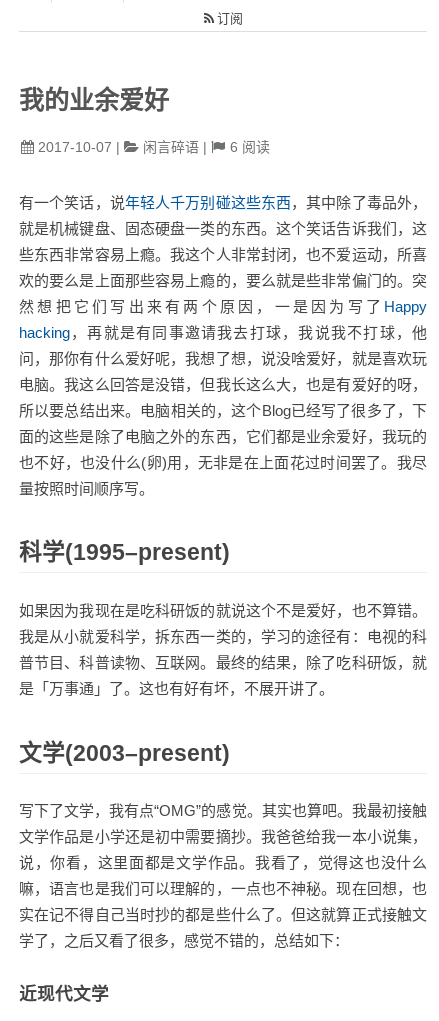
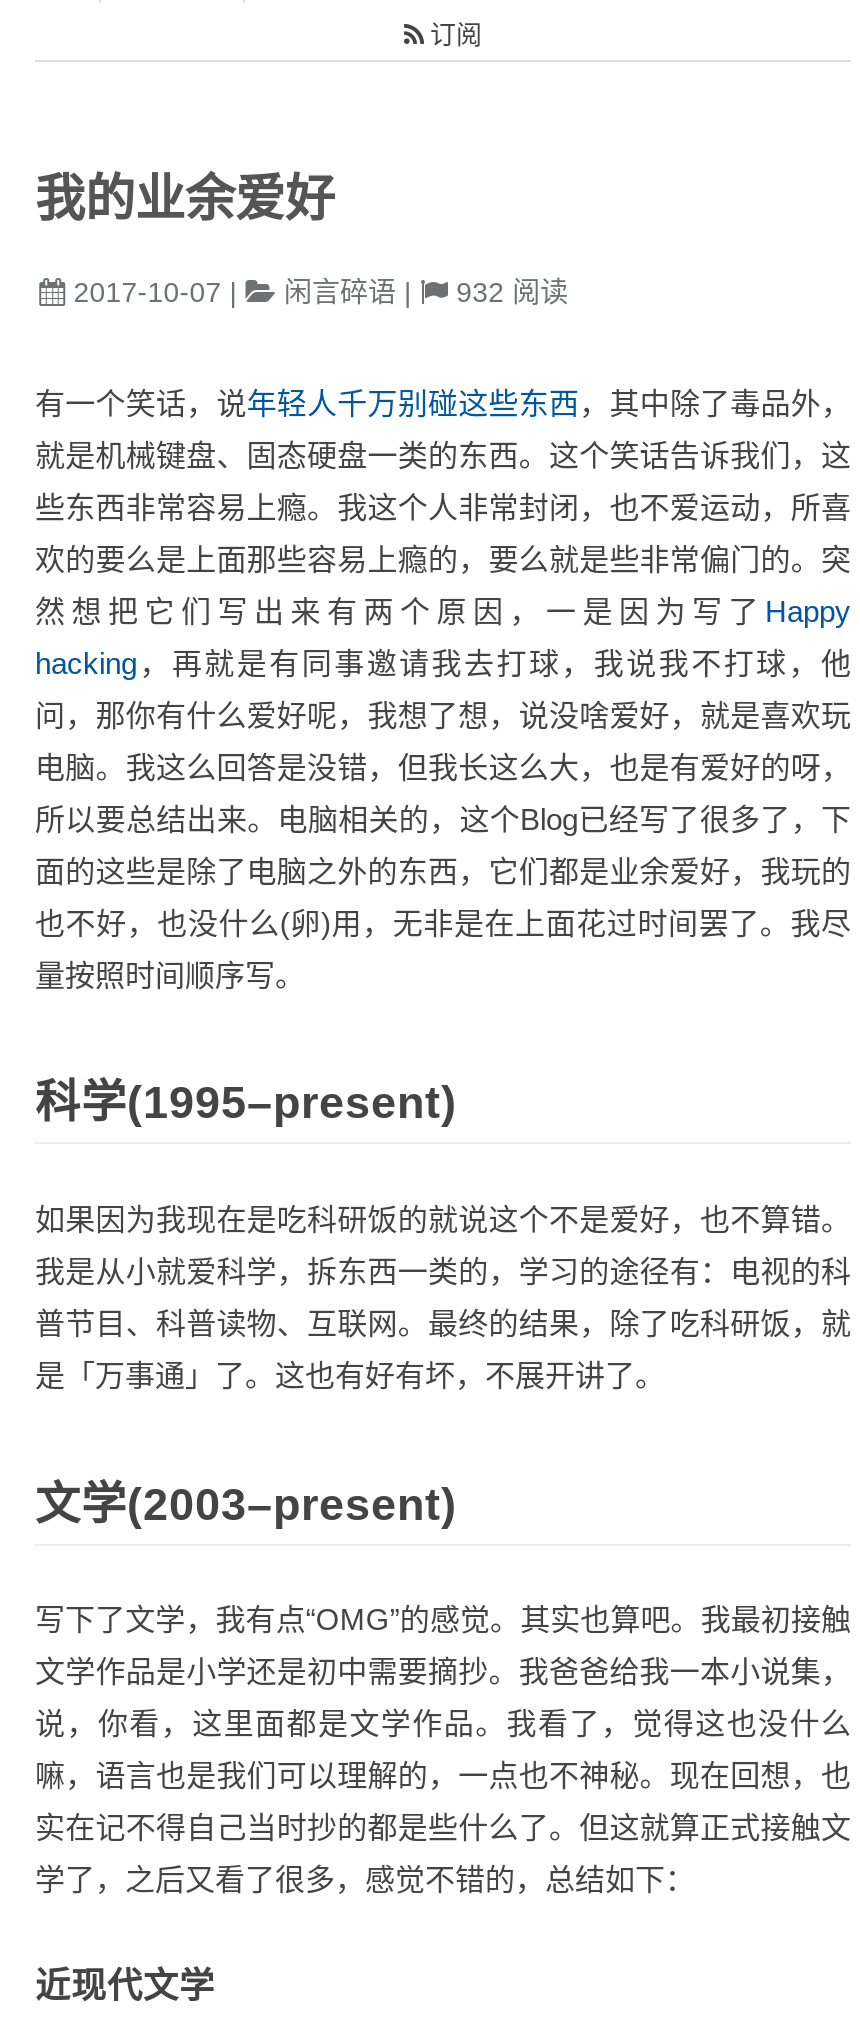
[230,139,270,155] 6阅读 -> [456,276,568,308] 932阅读

